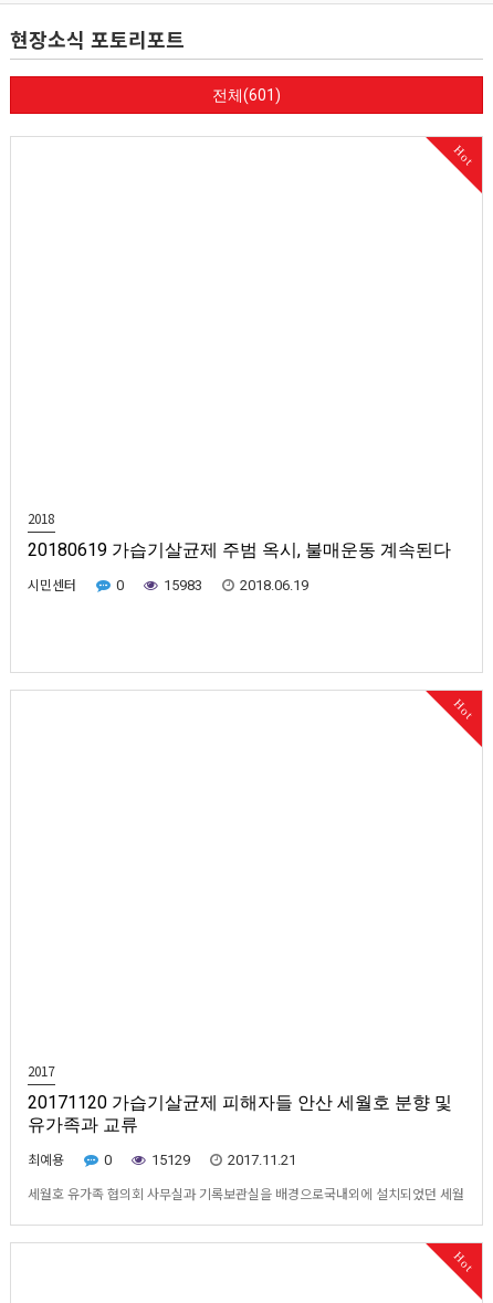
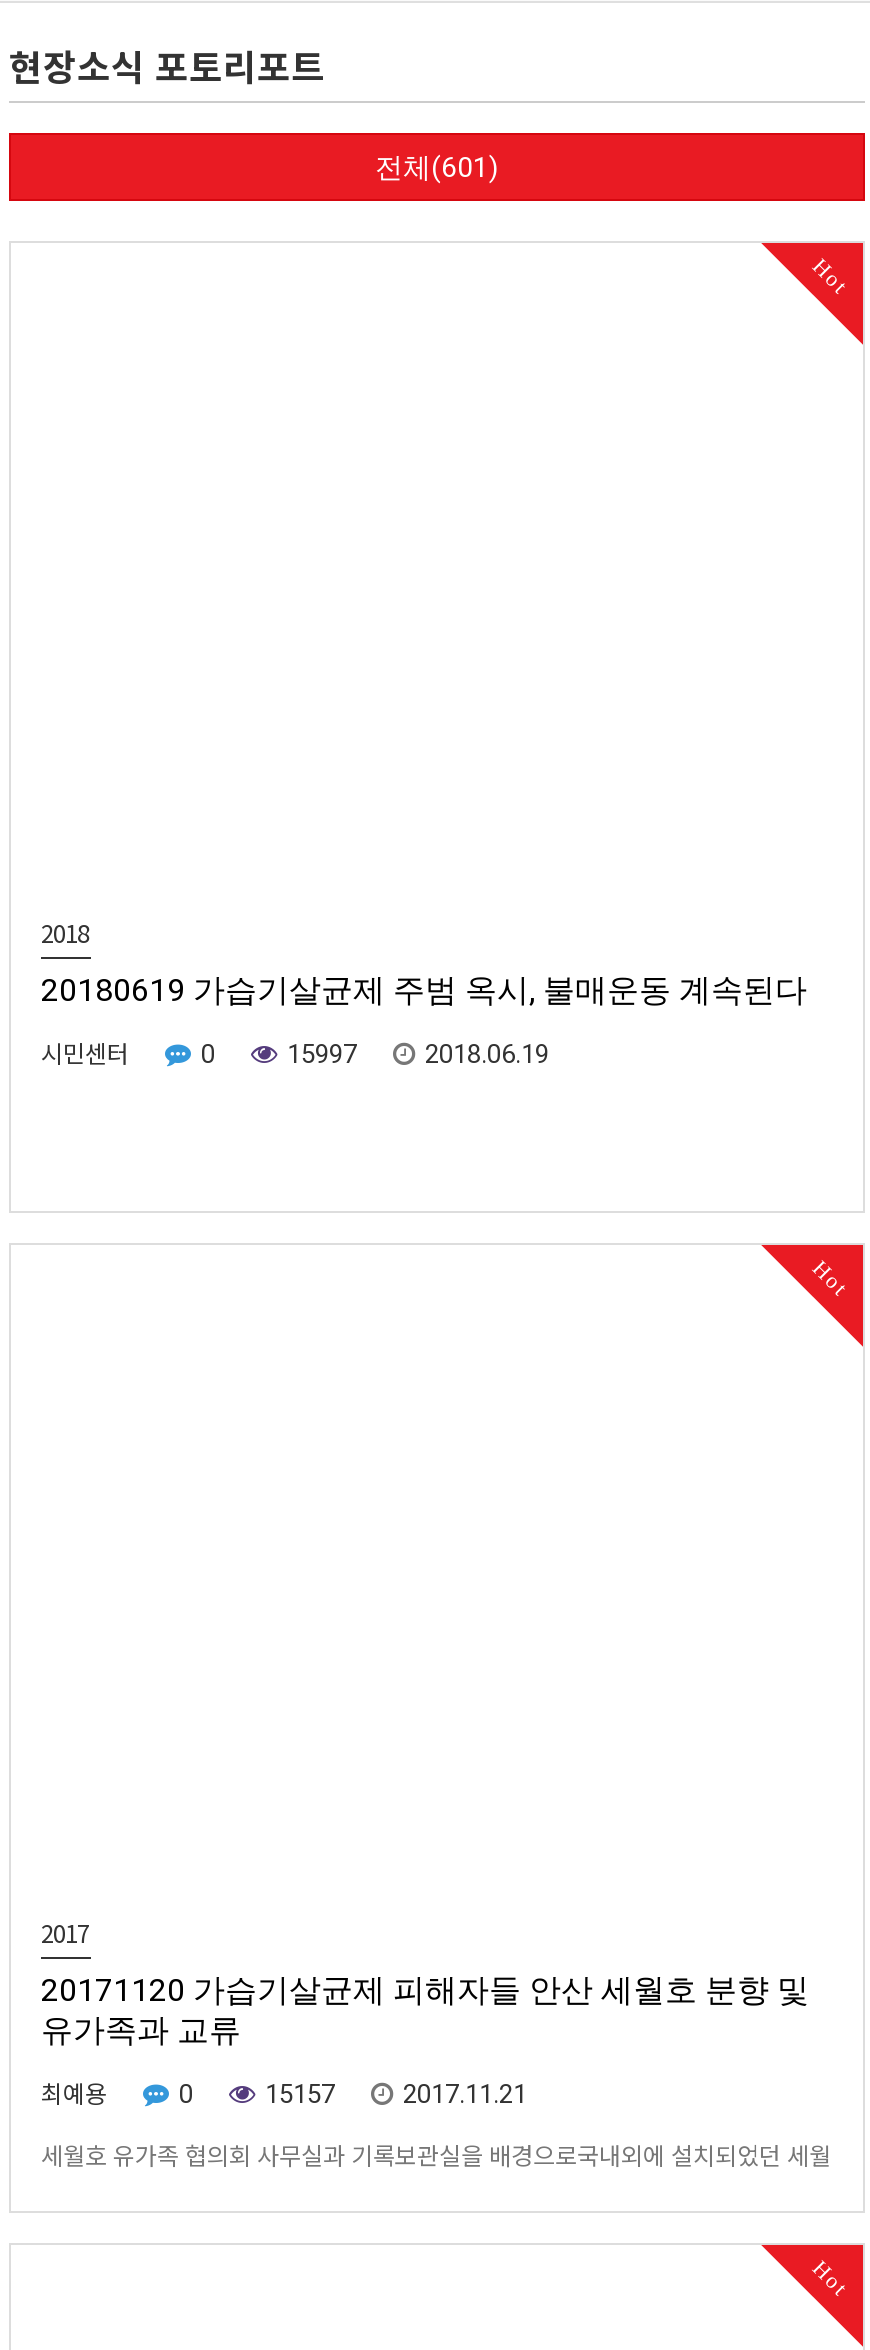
[113,576,308,593] 0 15983 2018.06.19 -> [195,1038,549,1068] 0 15997 2018.06.19
[101,1152,296,1168] 0 15129 2017.11.21 -> [173,2079,527,2109] 0 15157 2017.11.21

